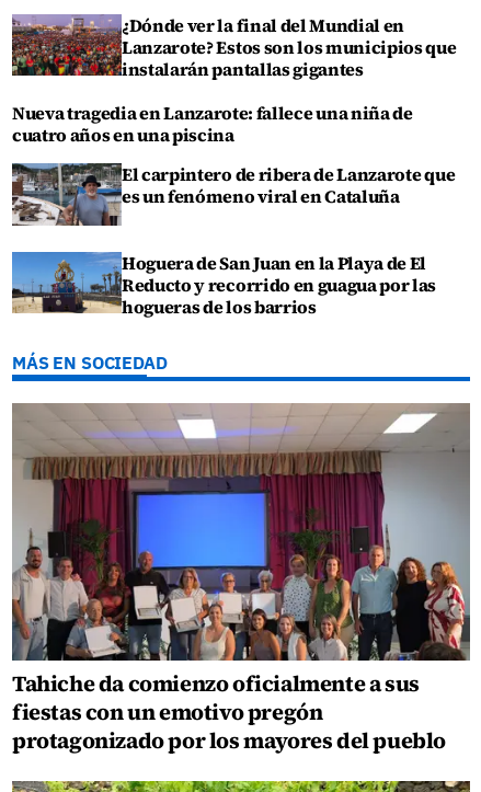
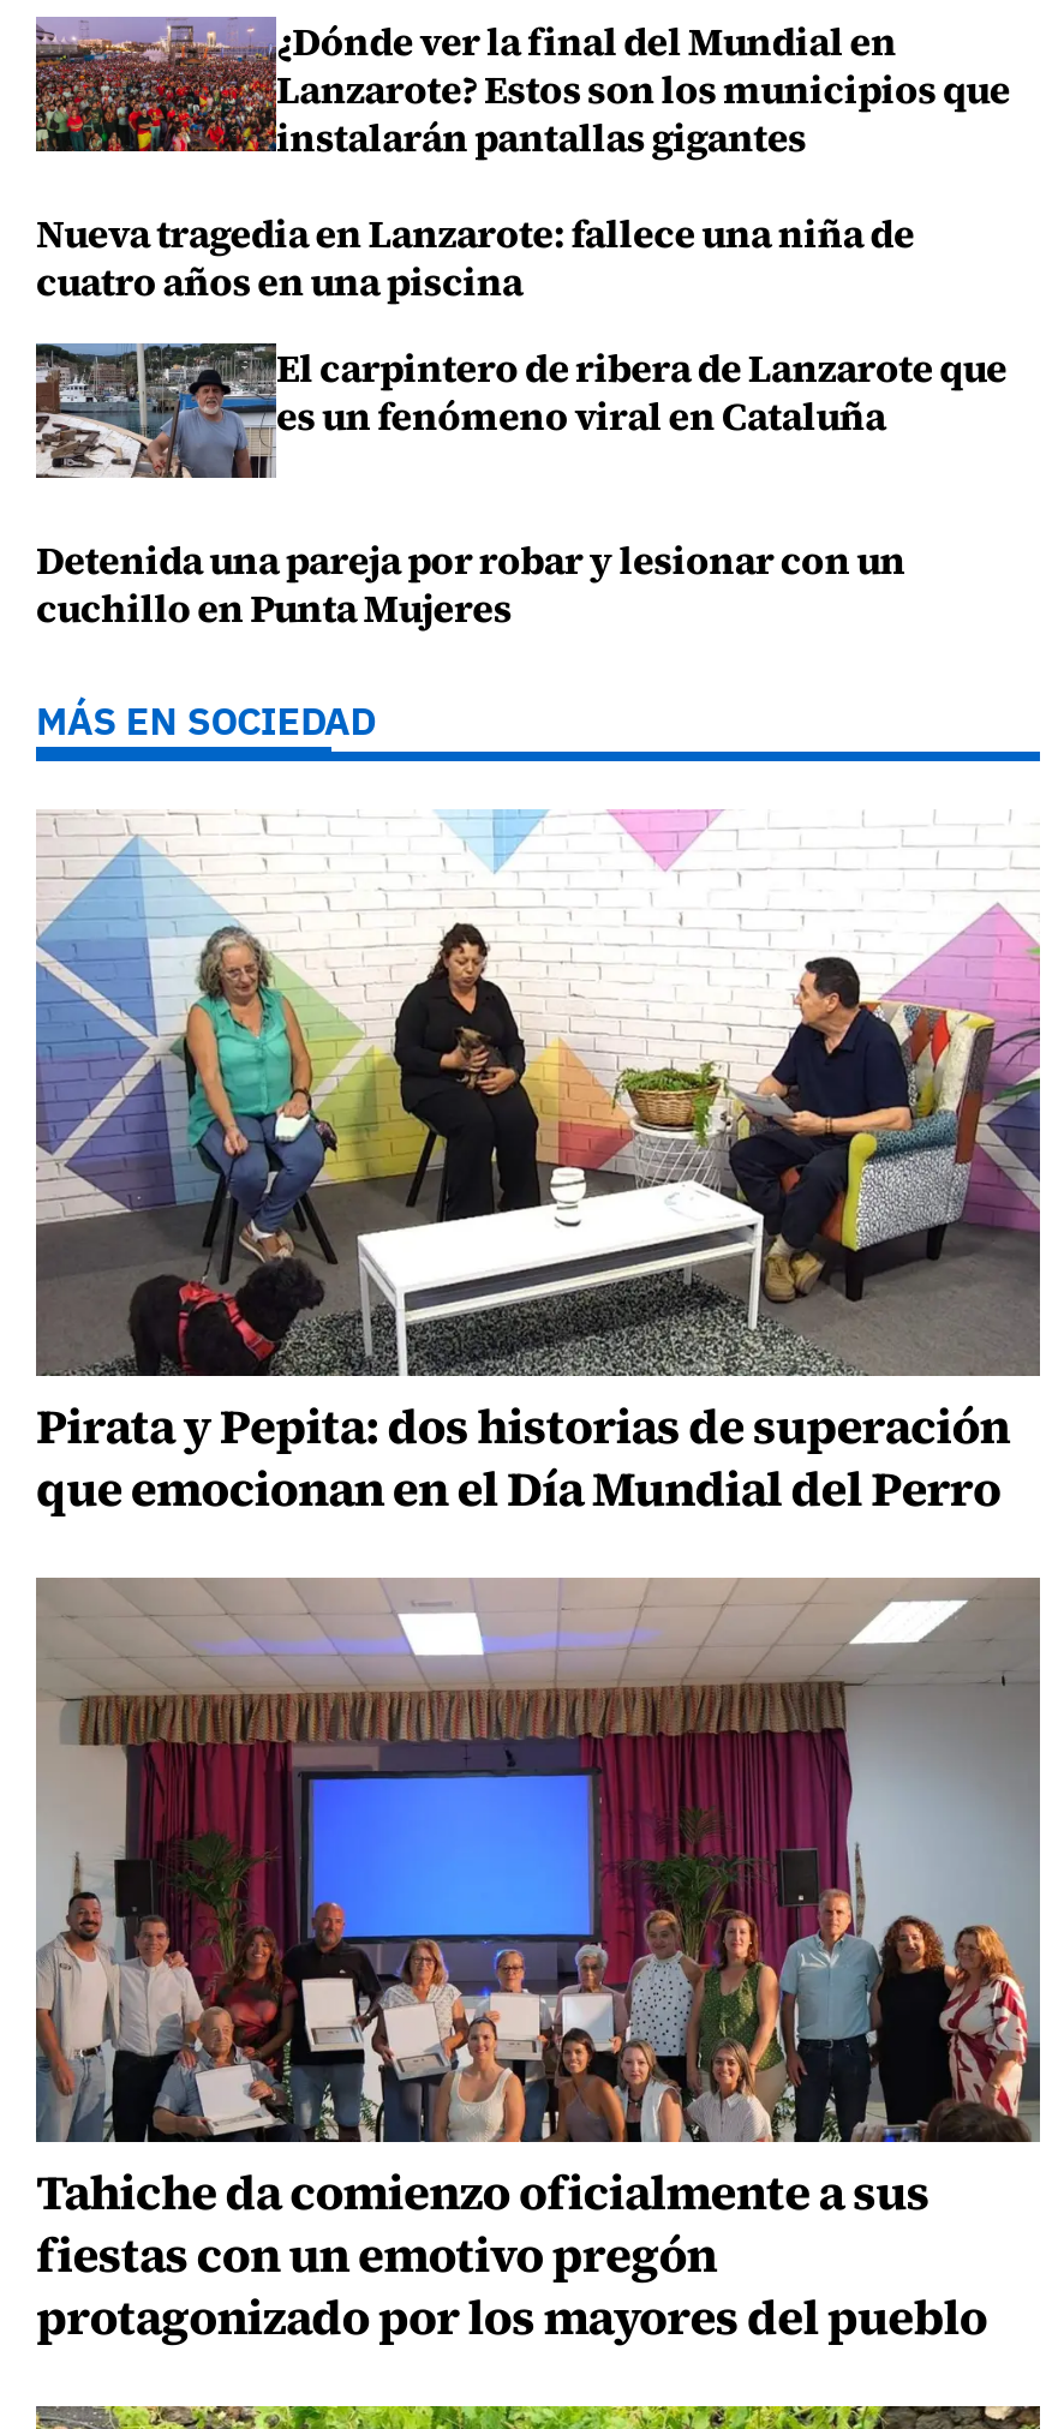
[122,250,436,318] Hoguera de San Juan en la Playa de El | Reducto y recorrido en guagua por las | hogueras de los barrios -> [36,535,905,635] Detenida una pareja por robar y lesionar con un | cuchillo en Punta Mujeres
moved [12,351,167,373] -> [36,698,376,746]: MÁS EN SOCIEDAD
none -> [36,809,1040,1522] [image] | Pirata y Pepita: dos historias de superación | que emocionan en el Día Mundial del Perro

